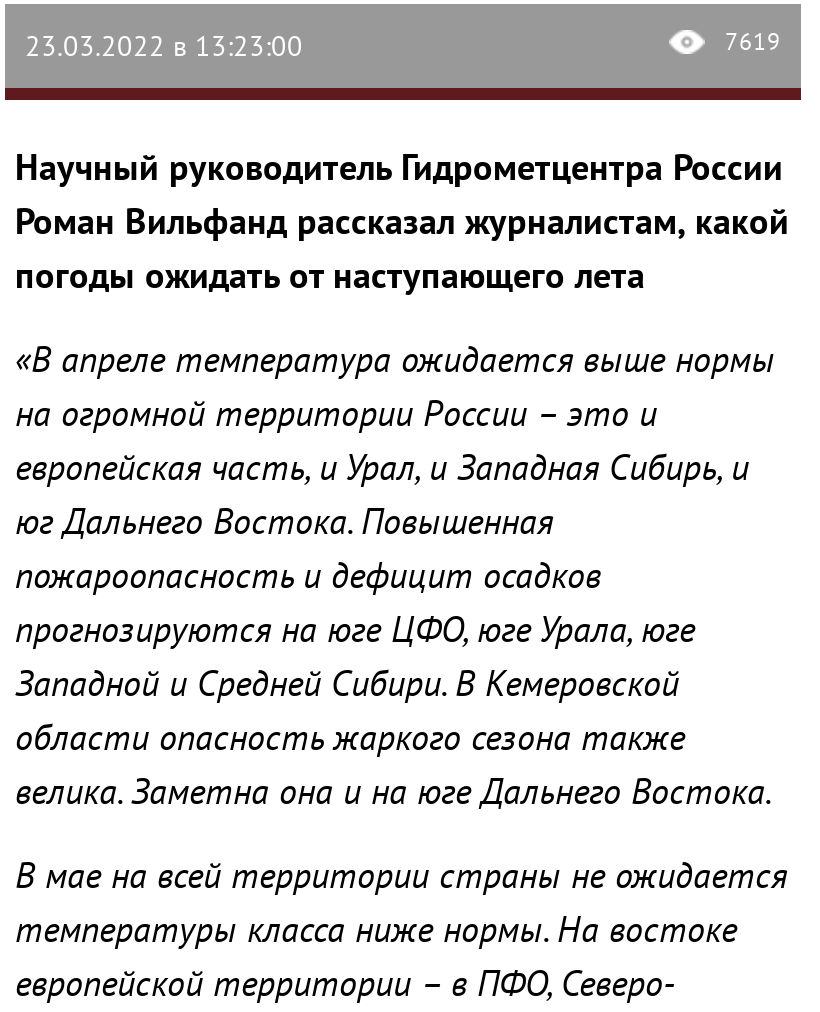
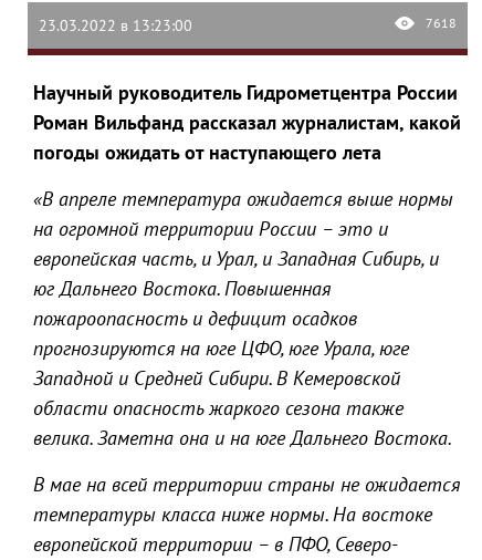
[725,26,781,56] 7619 -> [426,14,457,31] 7618

